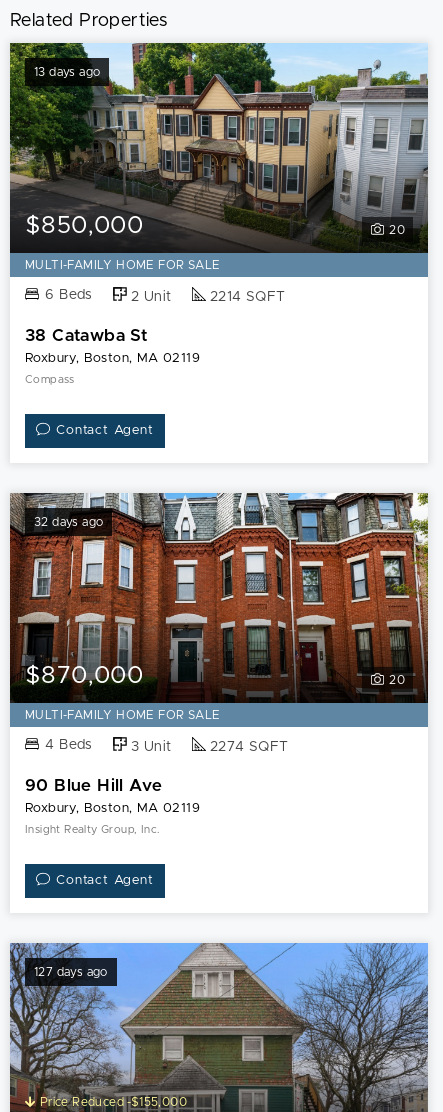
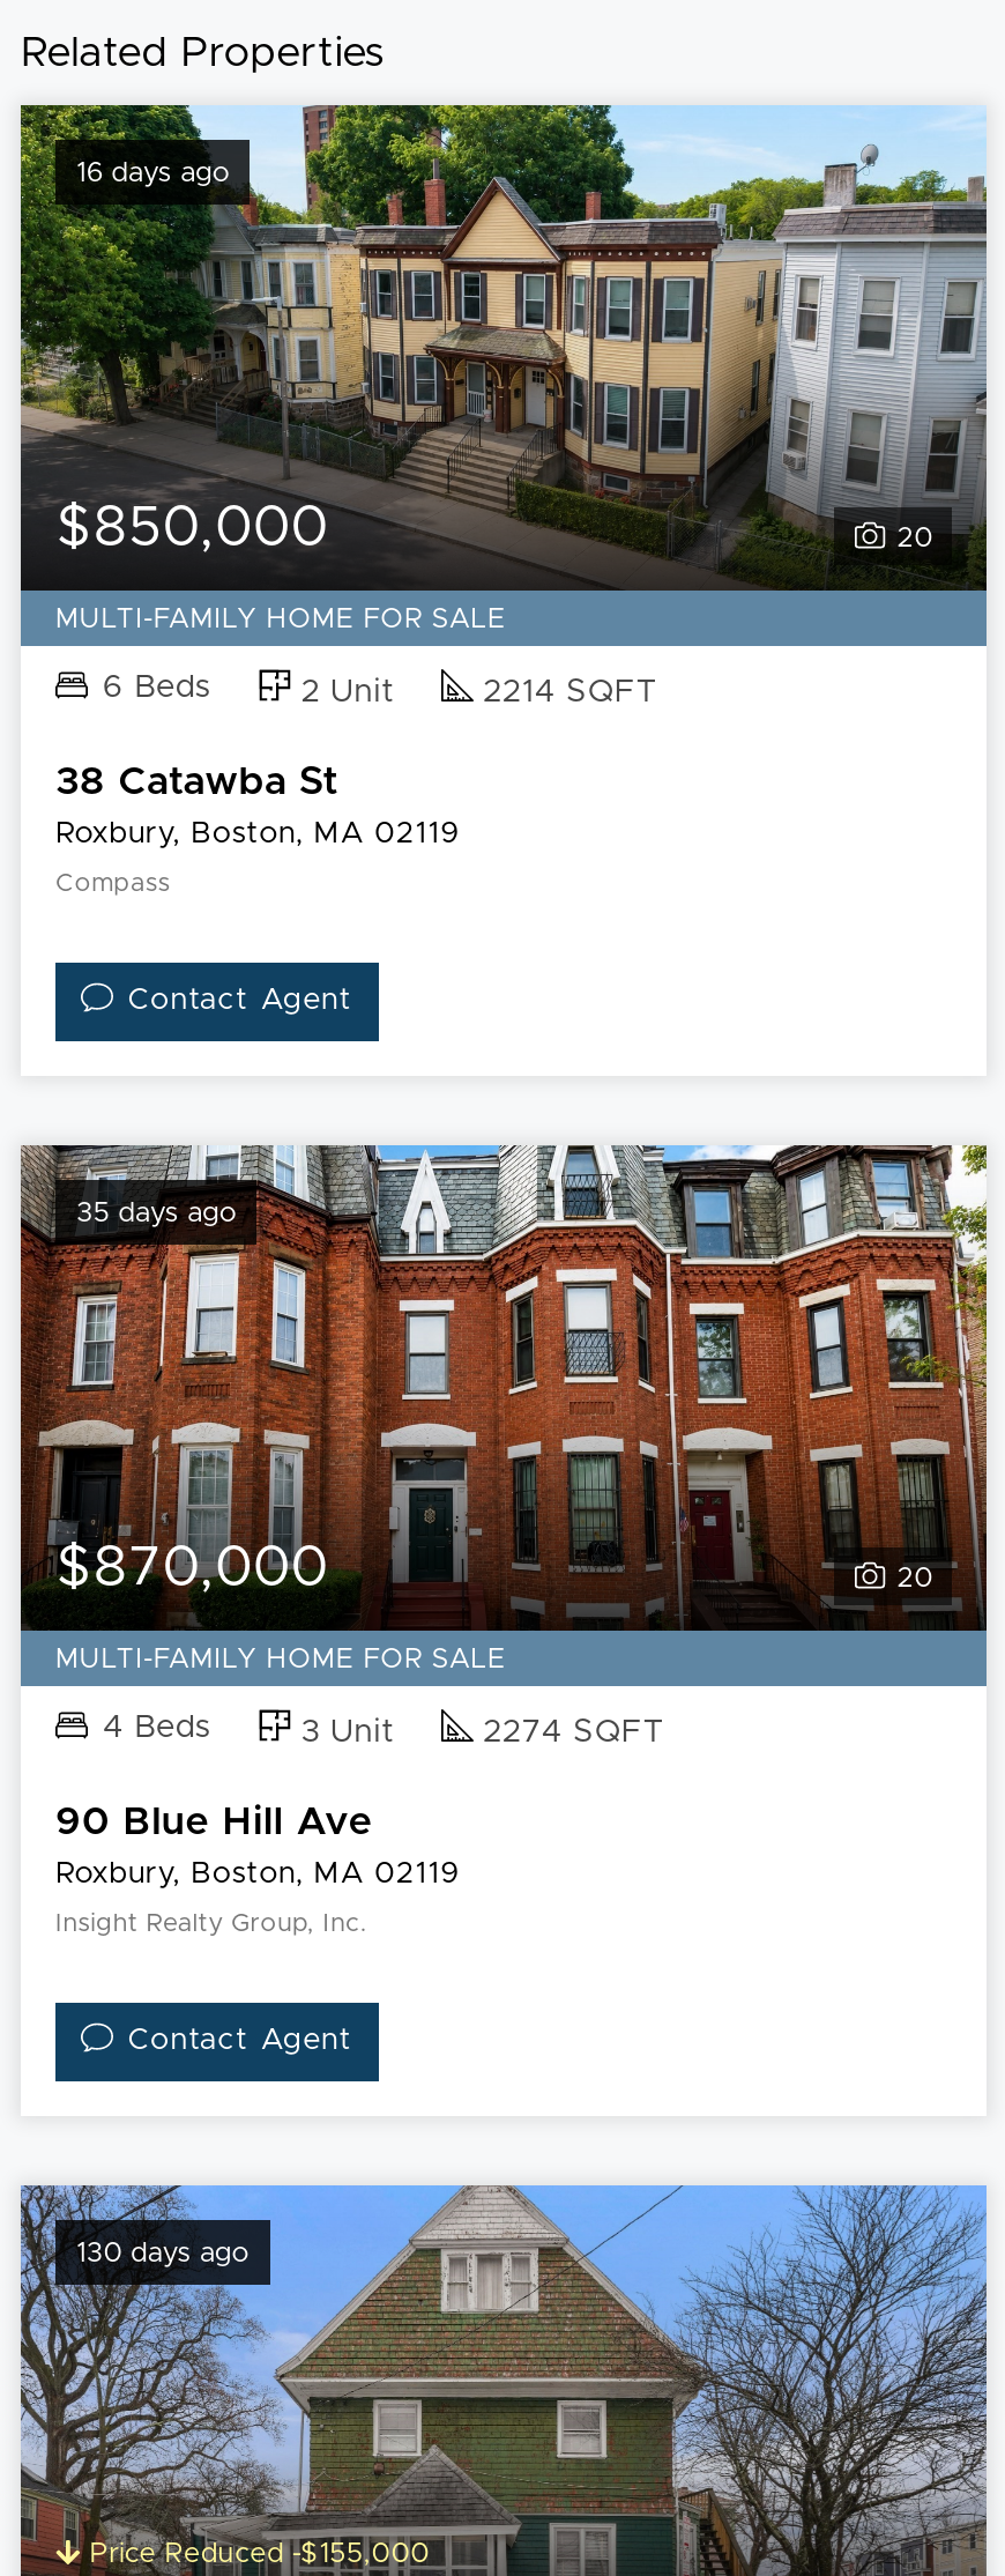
[34,66,100,78] 13 days ago -> [76,158,230,186] 16 days ago
[34,516,103,528] 32 days ago -> [76,1198,237,1226] 35 days ago
[34,966,108,978] 127 days ago -> [76,2239,249,2266] 130 days ago

